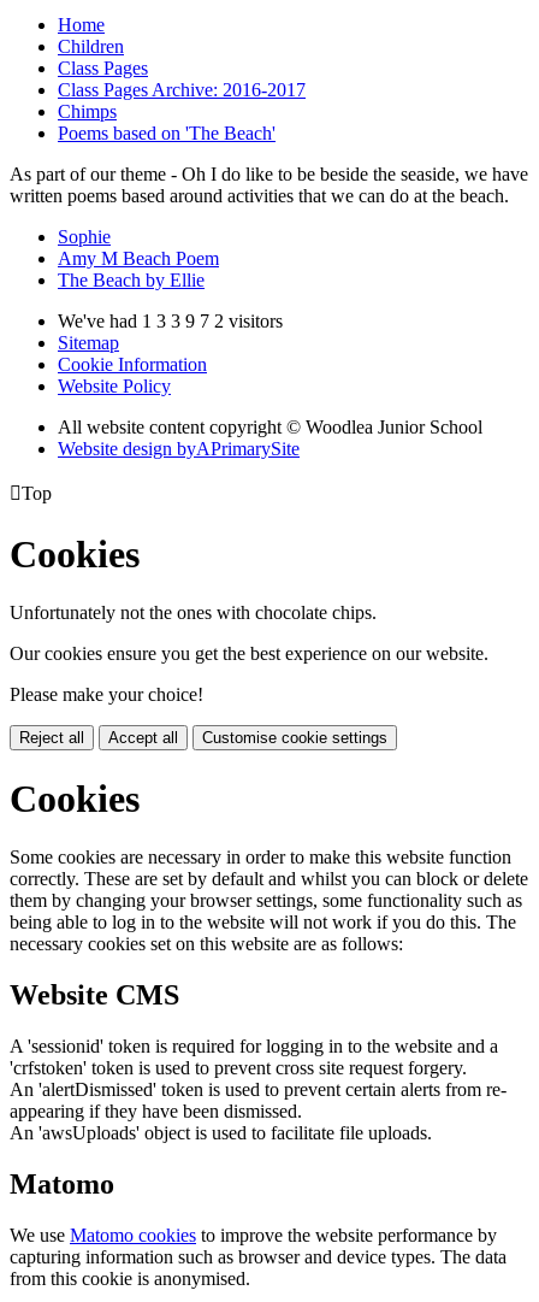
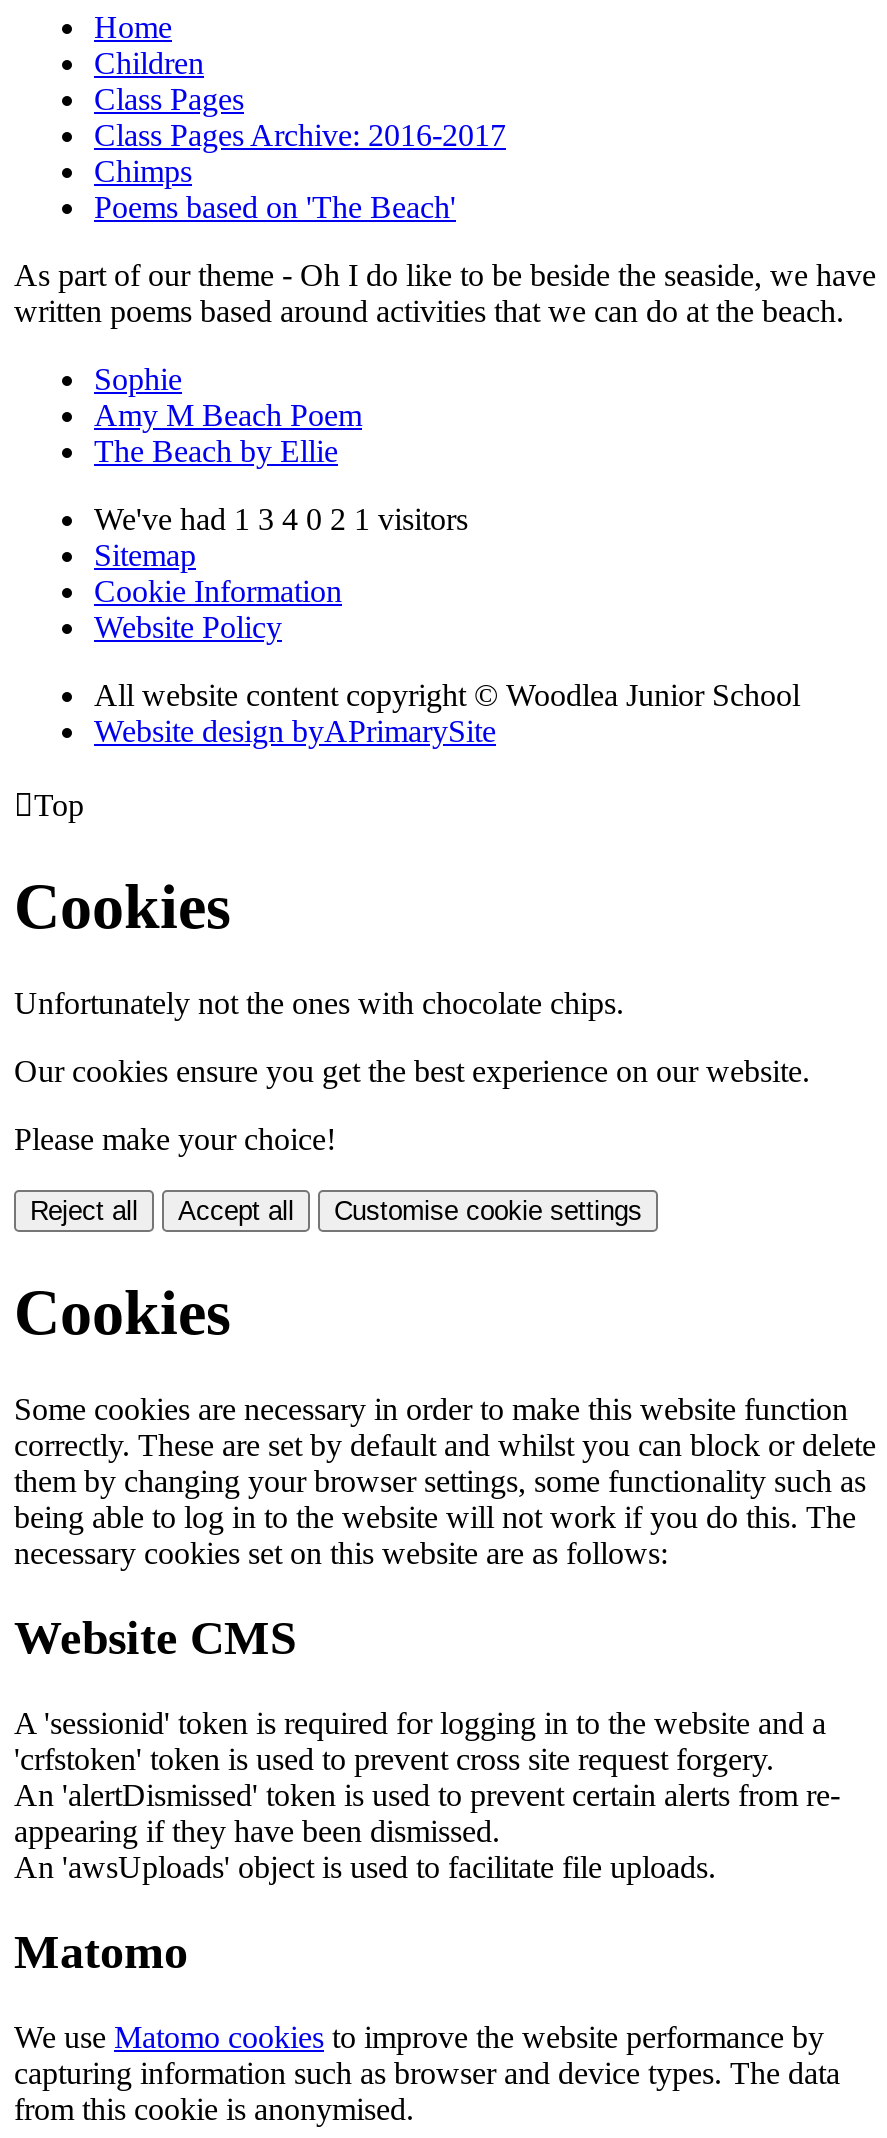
[58,311,283,332] We've had 1 3 3 9 7 2 visitors -> [94,503,468,537] We've had 1 3 4 0 2 1 visitors

